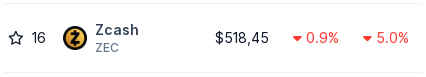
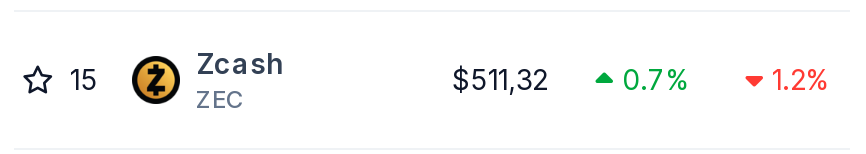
[32,29,46,46] 16 -> [70,61,98,95] 15
[215,29,269,46] $518,45 -> [452,61,548,95] $511,32
[306,29,339,46] 0.9% -> [622,61,688,95] 0.7%
[376,29,409,46] 5.0% -> [772,61,828,95] 1.2%

